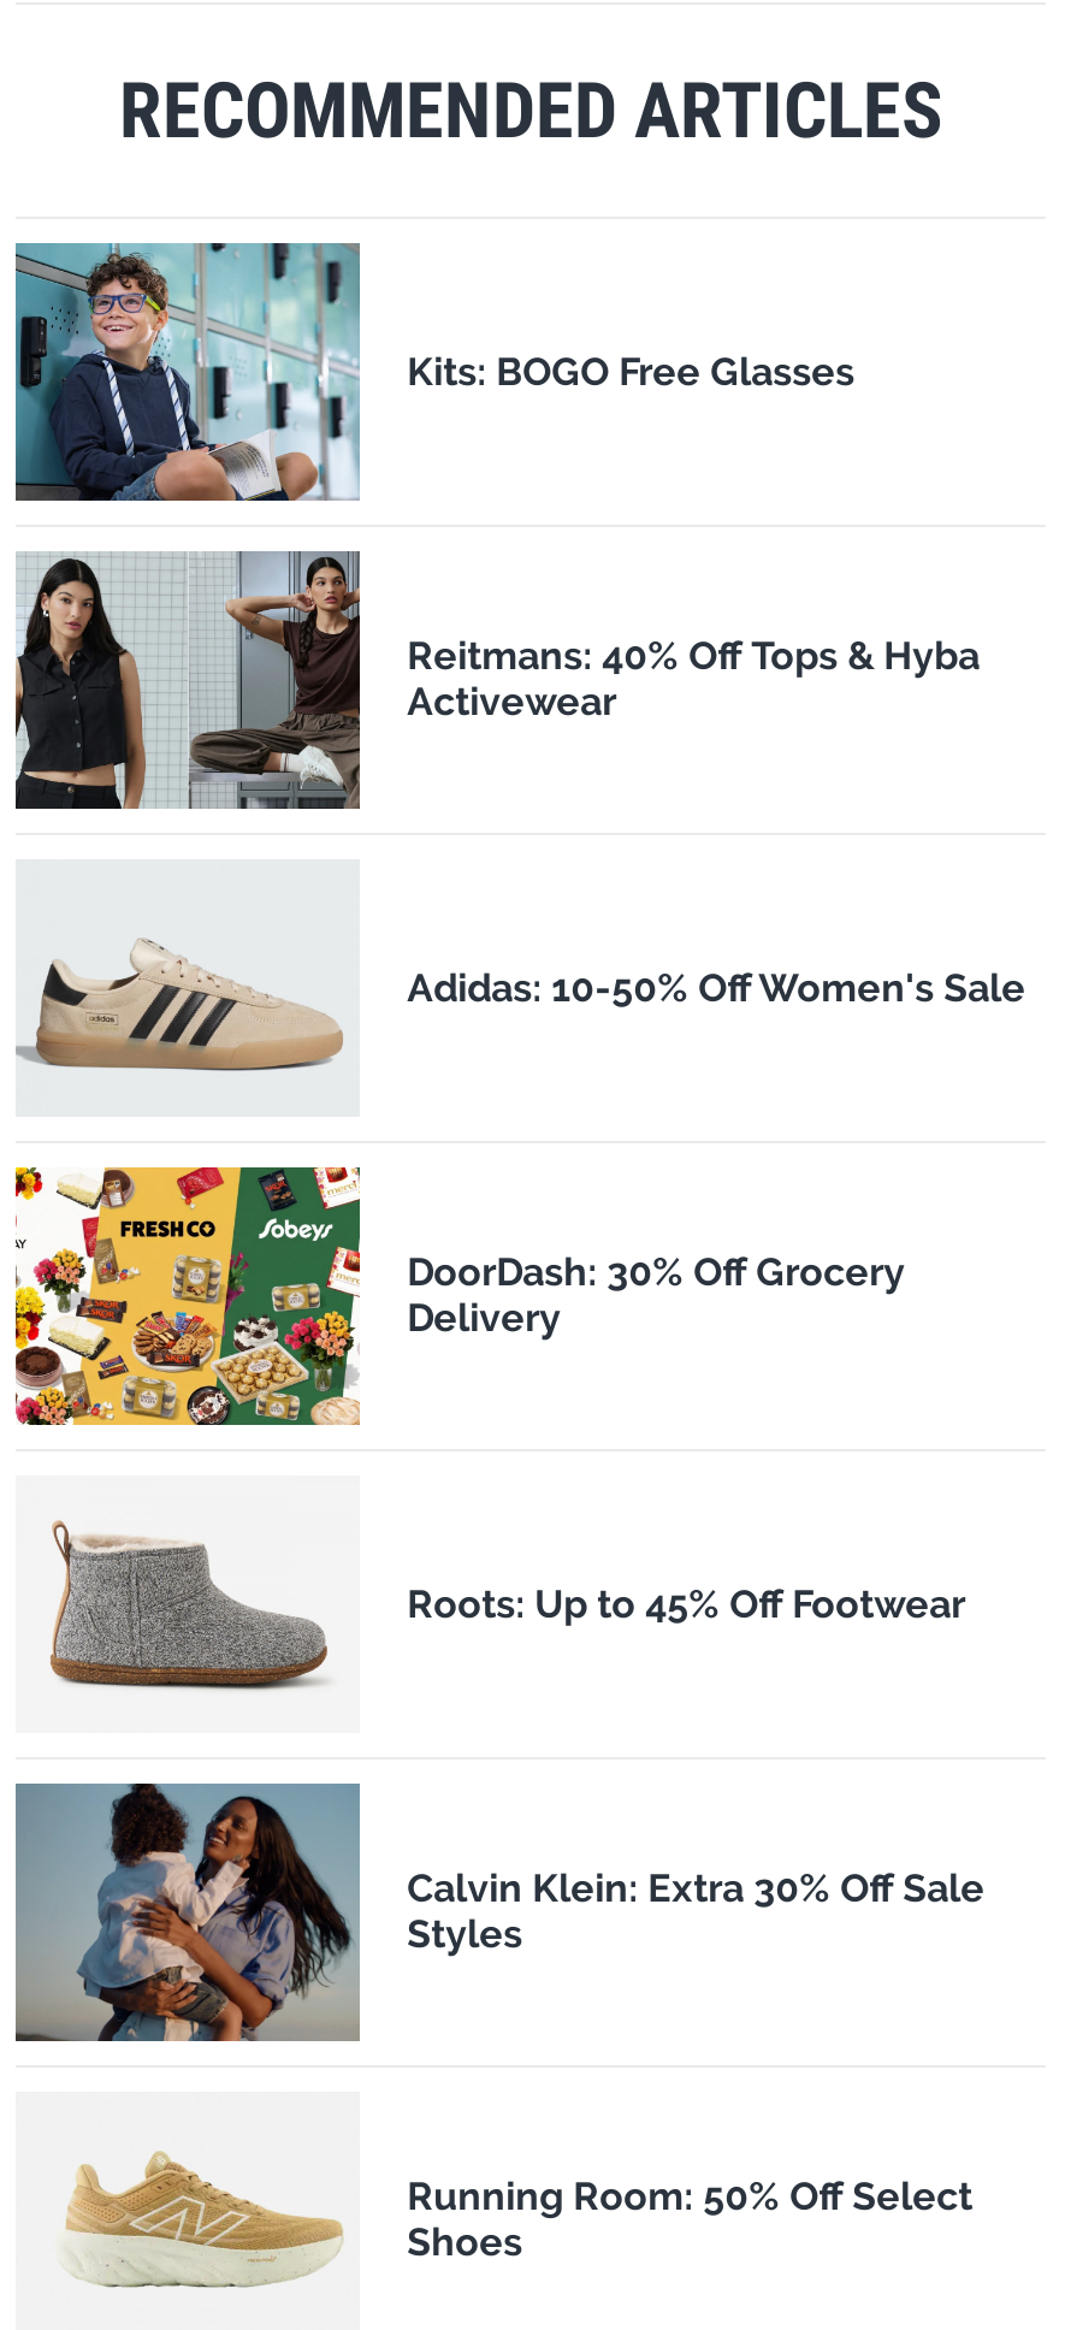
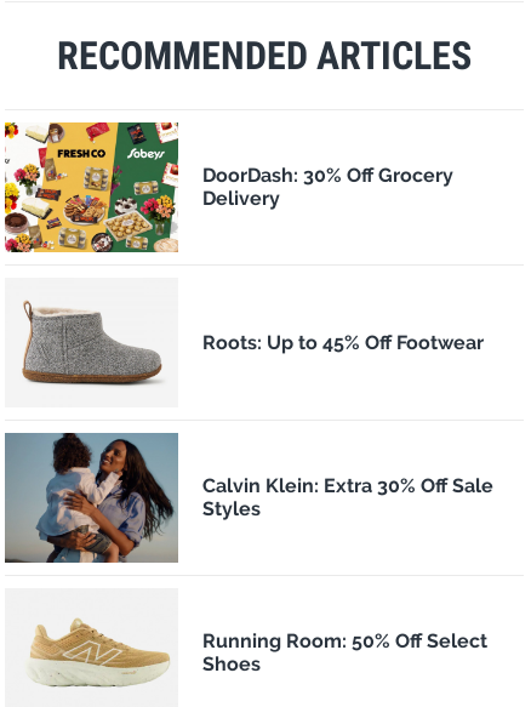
[13,241,855,503] [image] | Kits: BOGO Free Glasses -> none
[13,549,980,811] [image] | Reitmans: 40% Off Tops & Hyba | Activewear -> none
[18,936,1026,1074] [image] | Adidas: 10-50% Off Women's Sale -> none

